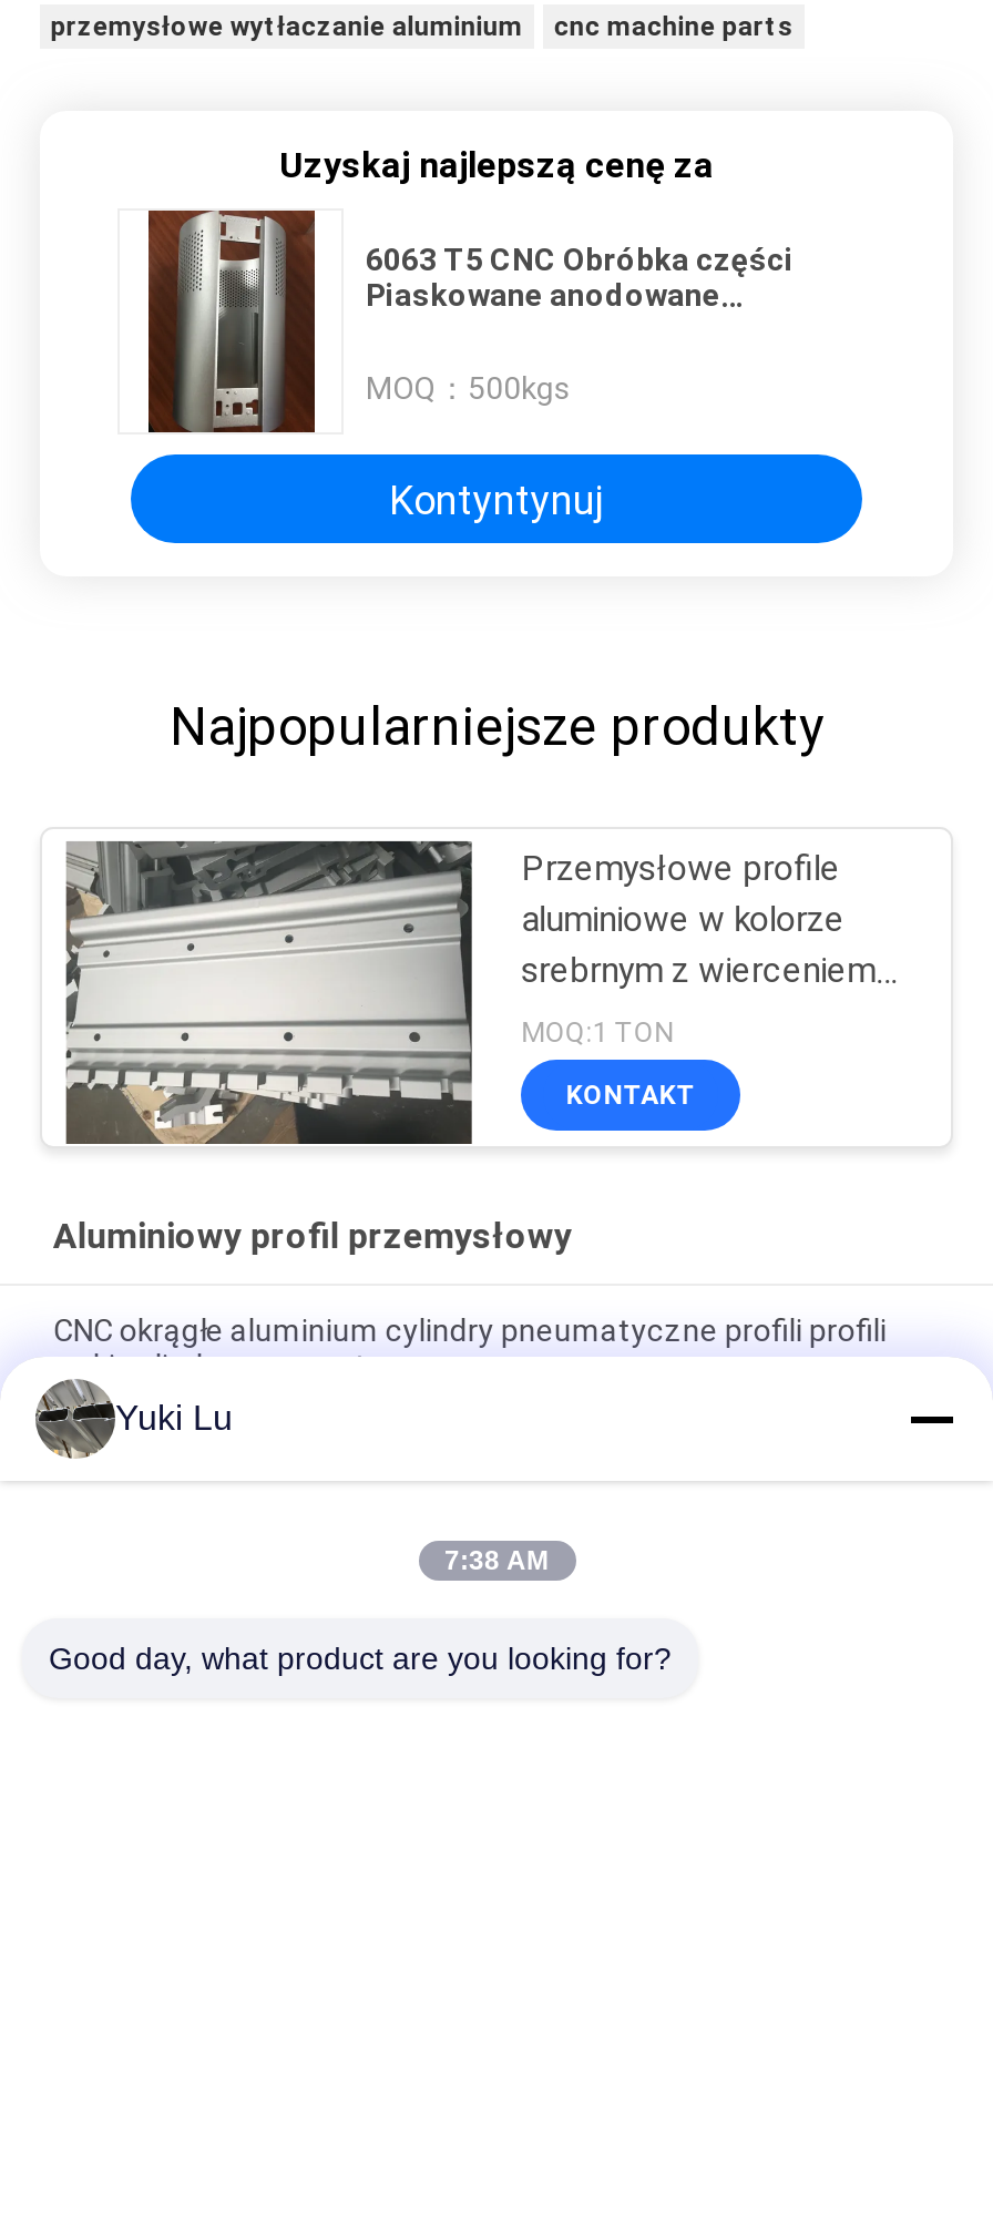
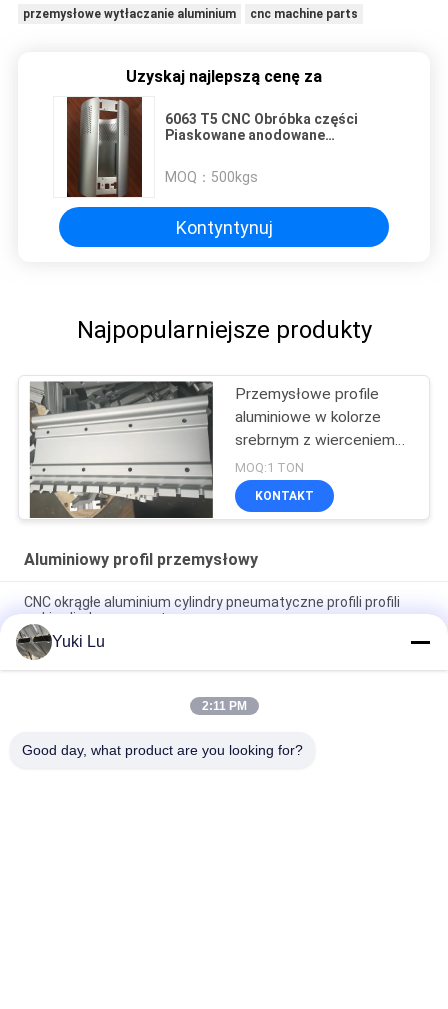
[444,1545,549,1576] 7:38 AM -> [201,699,246,713] 2:11 PM

